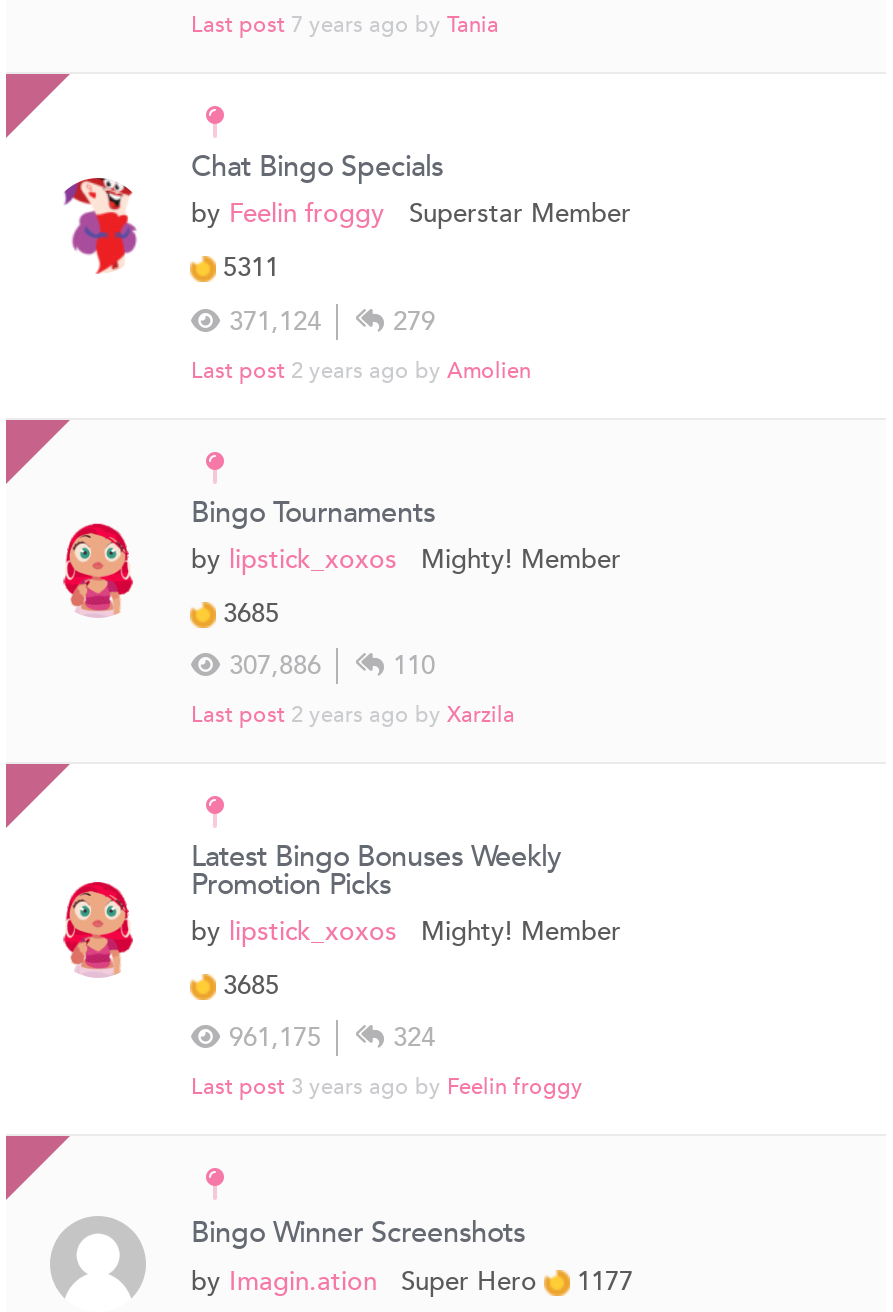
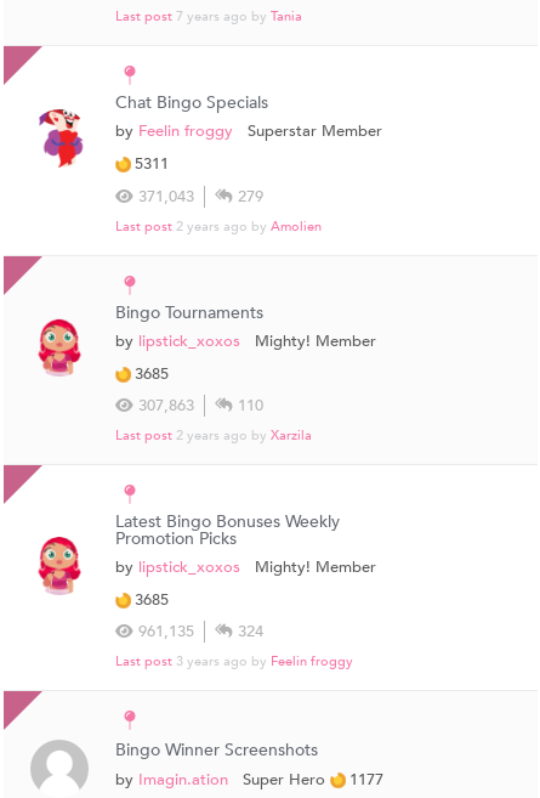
[221,303,435,339] 371,124 279 -> [134,185,264,207] 371,043 279
[221,648,435,684] 307,886 110 -> [134,395,264,417] 307,863 110
[221,1021,435,1057] 961,175 324 -> [134,621,264,643] 961,135 324

